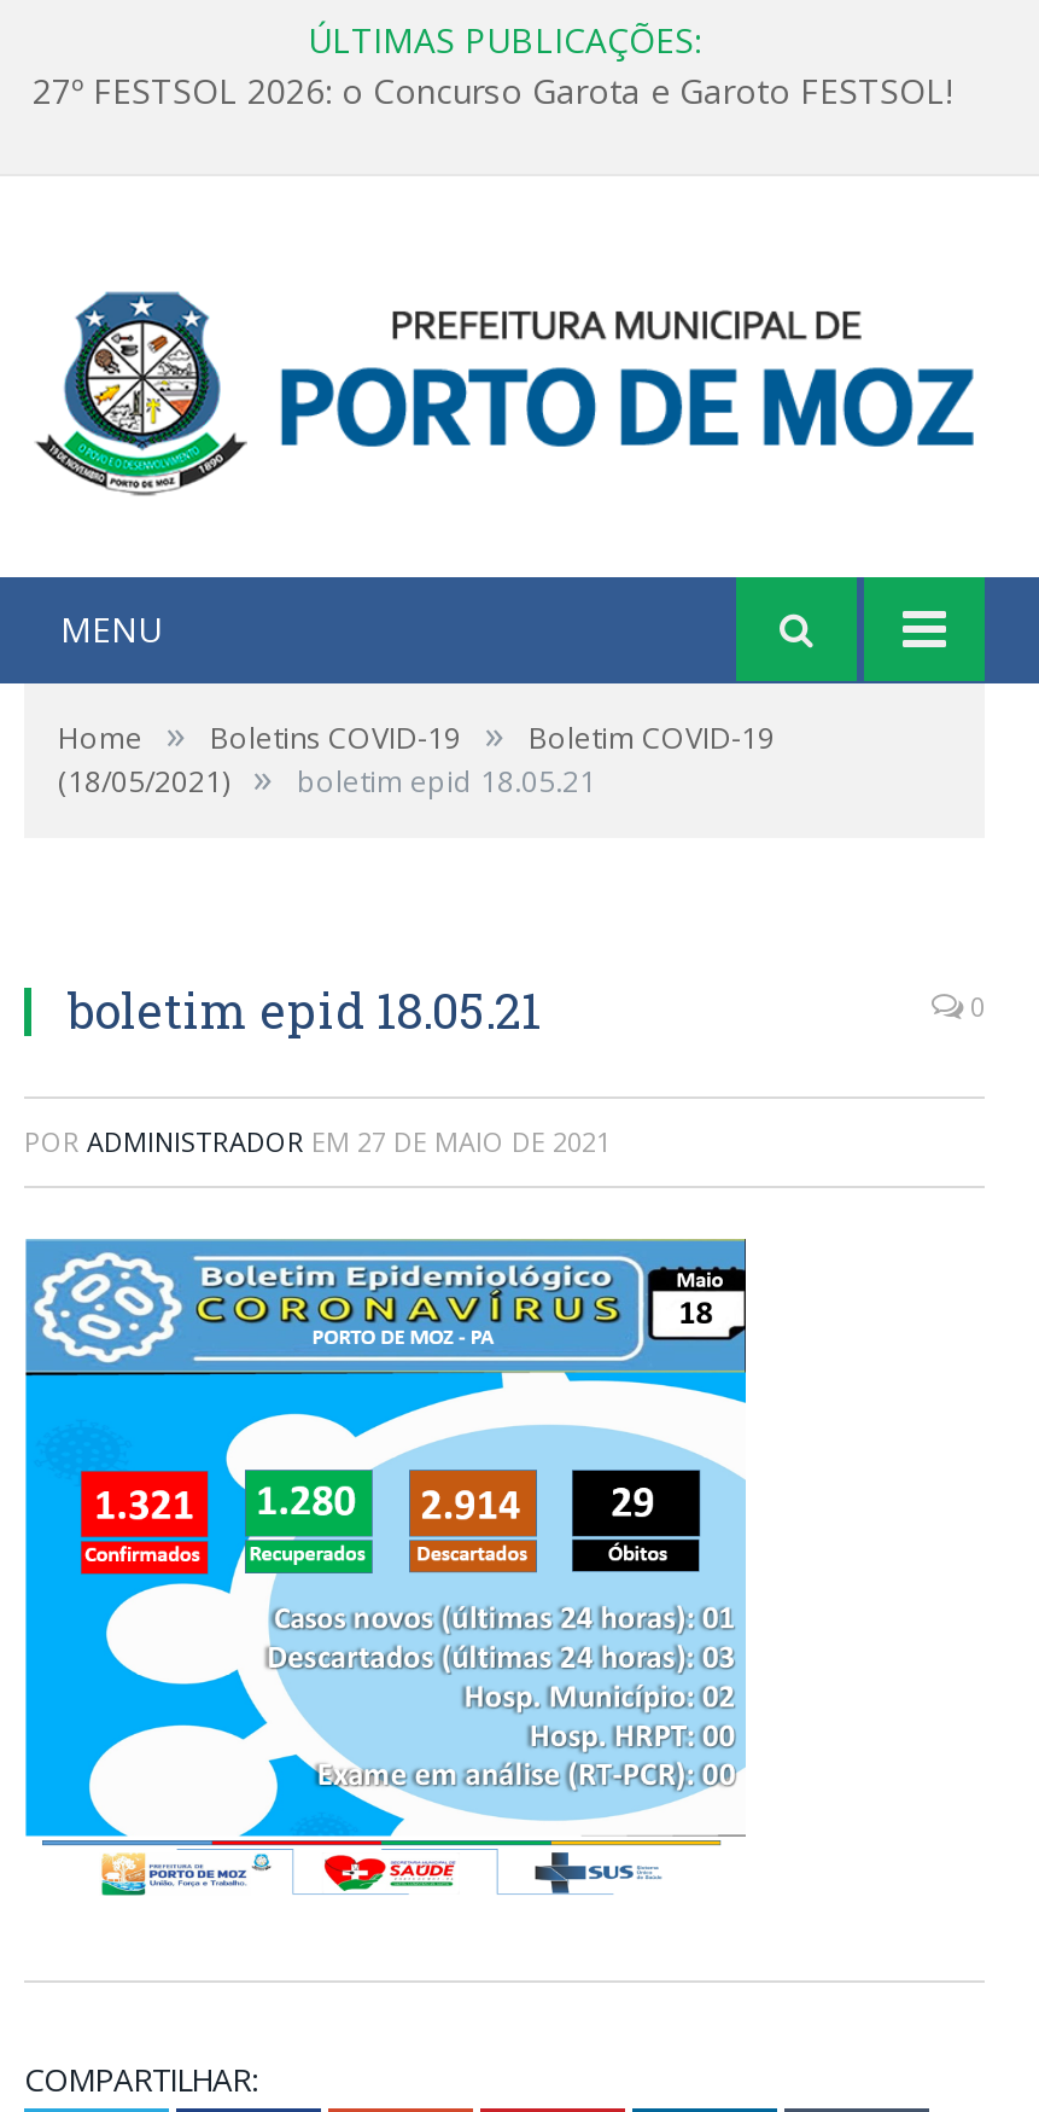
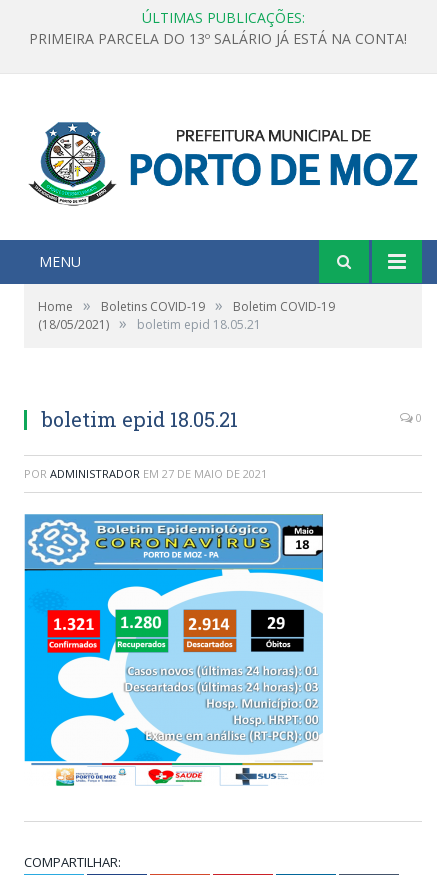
[33,68,952,114] 27º FESTSOL 2026: o Concurso Garota e Garoto FESTSOL! -> [29,29,407,48] PRIMEIRA PARCELA DO 13º SALÁRIO JÁ ESTÁ NA CONTA!

